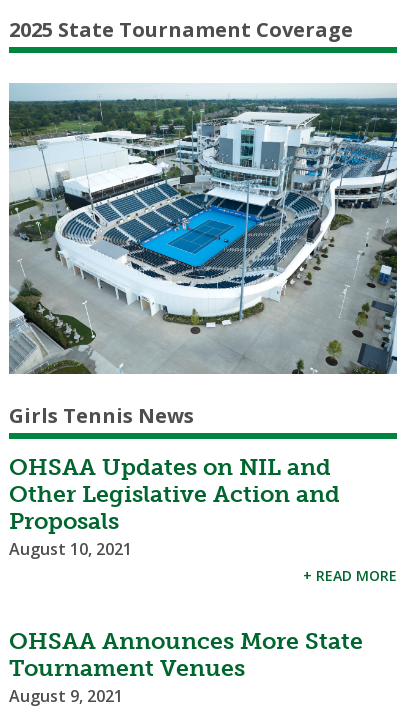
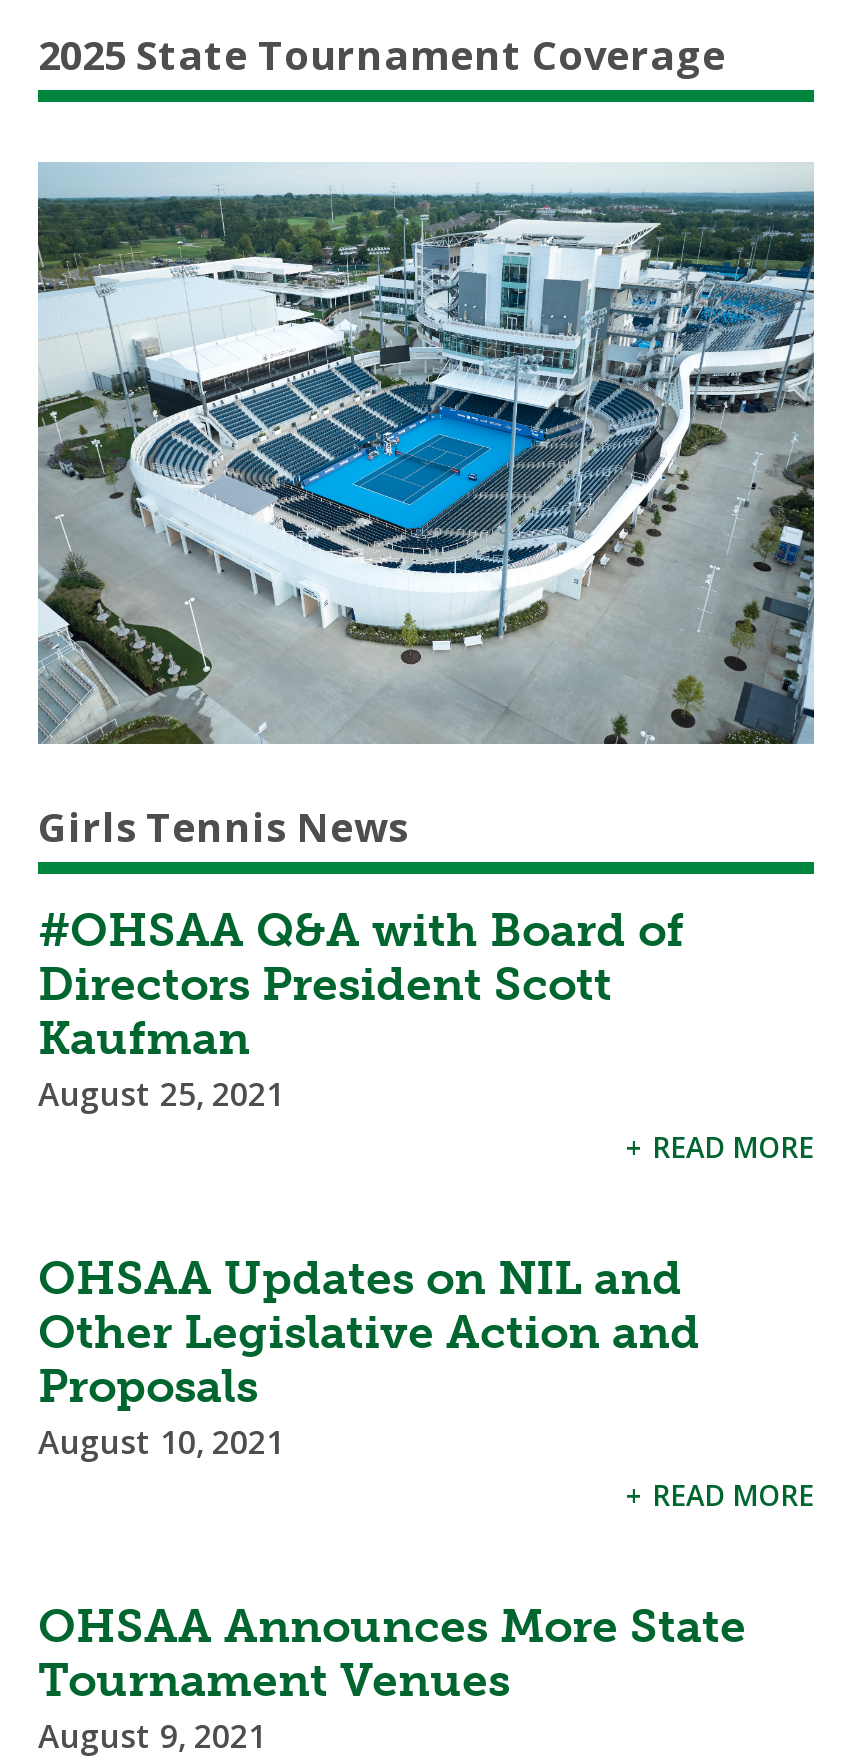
none -> [38,901,814,1165] #OHSAA Q&A with Board of | Directors President Scott | Kaufman | August 25, 2021 | + READ MORE

